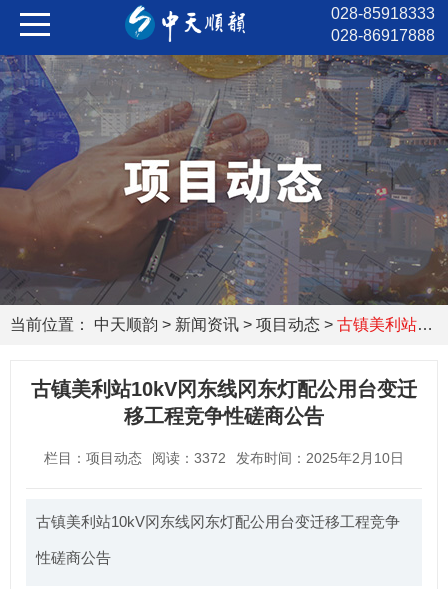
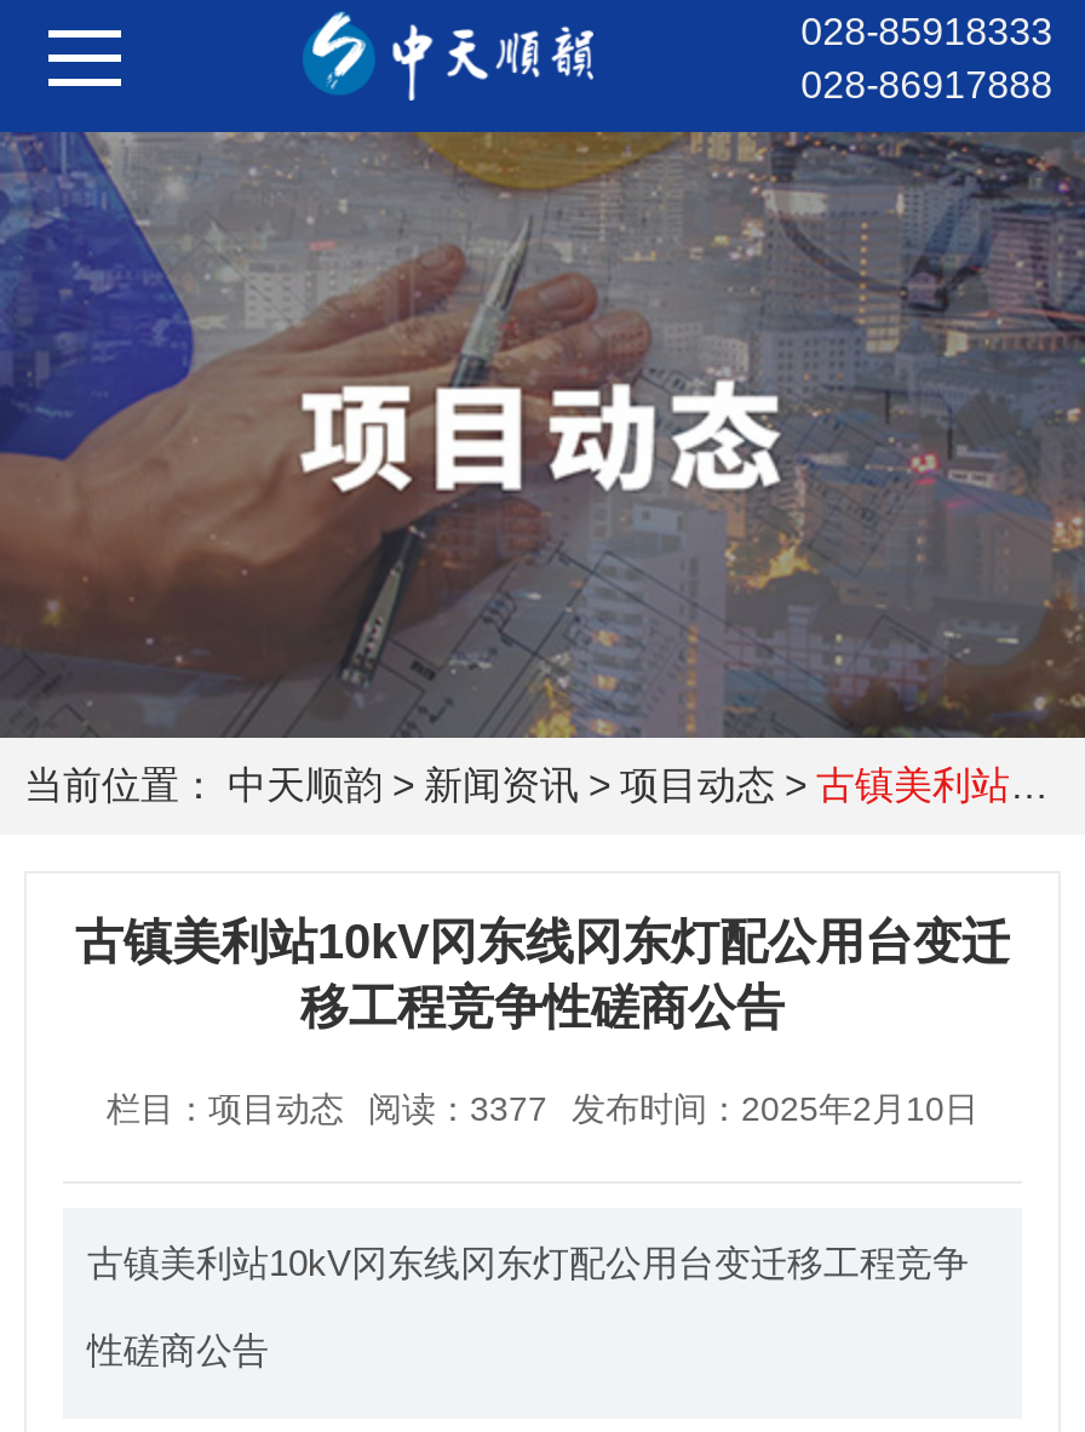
[44,450,404,466] 栏目：项目动态 阅读：3372 发布时间：2025年2月10日 -> [107,1089,978,1128] 栏目：项目动态 阅读：3377 发布时间：2025年2月10日

